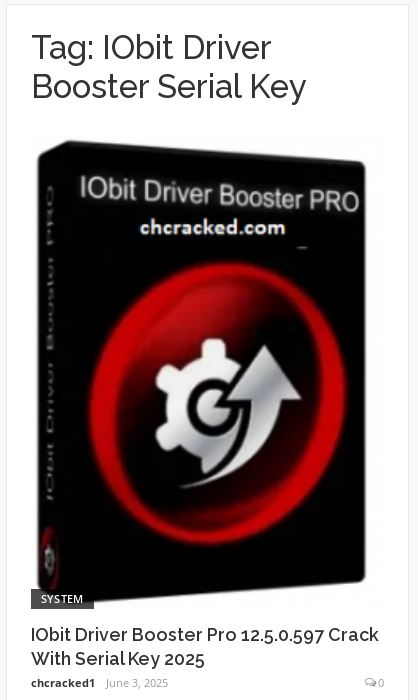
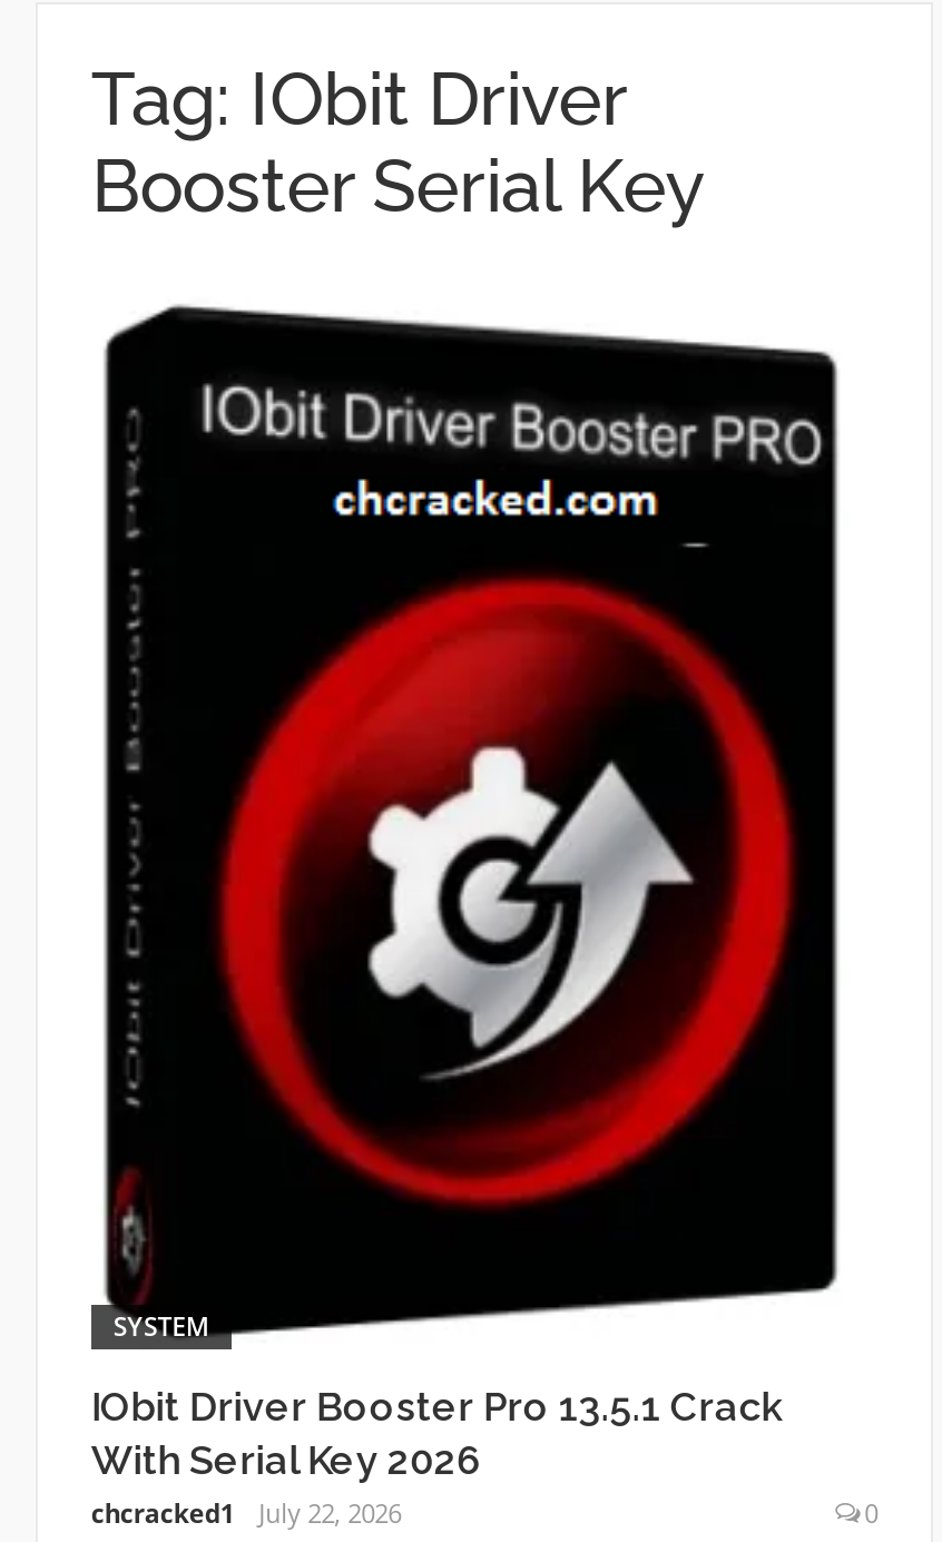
[31,624,379,645] IObit Driver Booster Pro 12.5.0.597 Crack -> [91,1383,784,1430] IObit Driver Booster Pro 13.5.1 Crack
[31,648,205,669] With Serial Key 2025 -> [91,1436,481,1483] With Serial Key 2026
[31,675,168,690] chcracked1 June 3, 2025 -> [91,1496,401,1529] chcracked1 July 22, 2026

